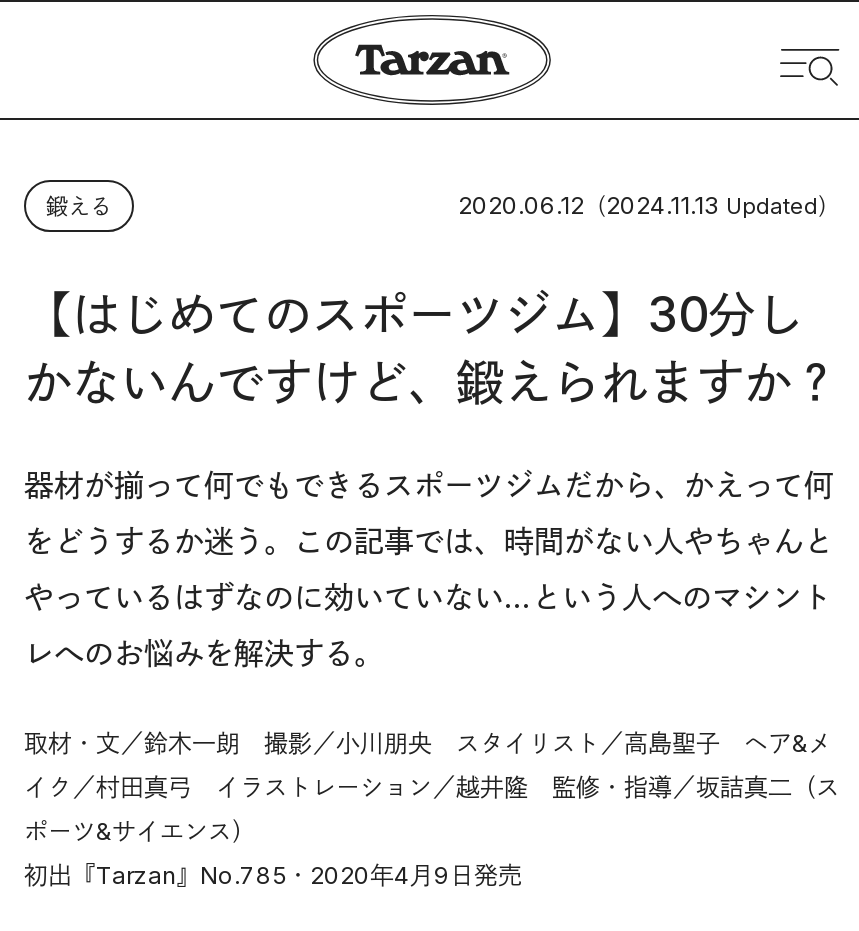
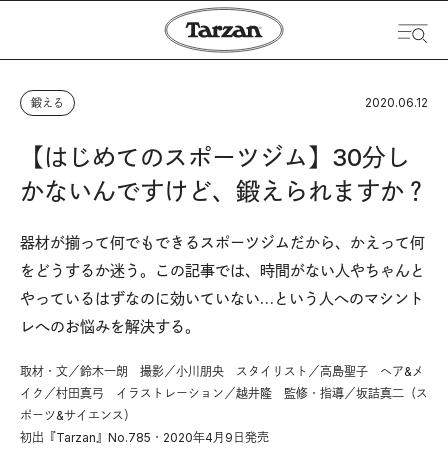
[458,190,840,220] 2020.06.12（2024.11.13 Updated） -> [365,95,428,110] 2020.06.12

